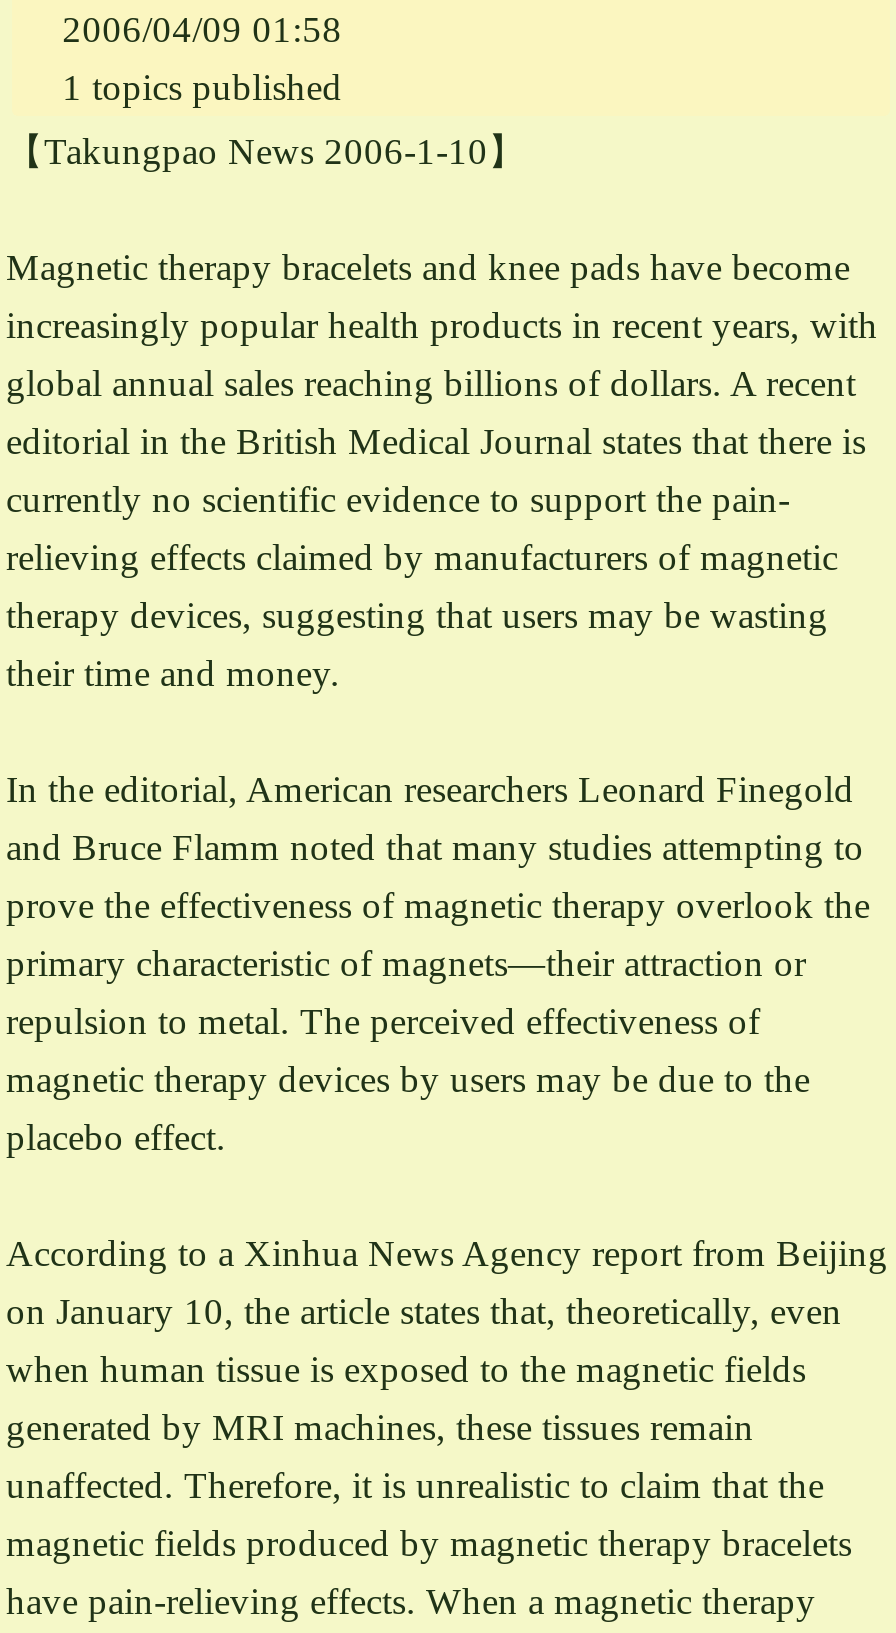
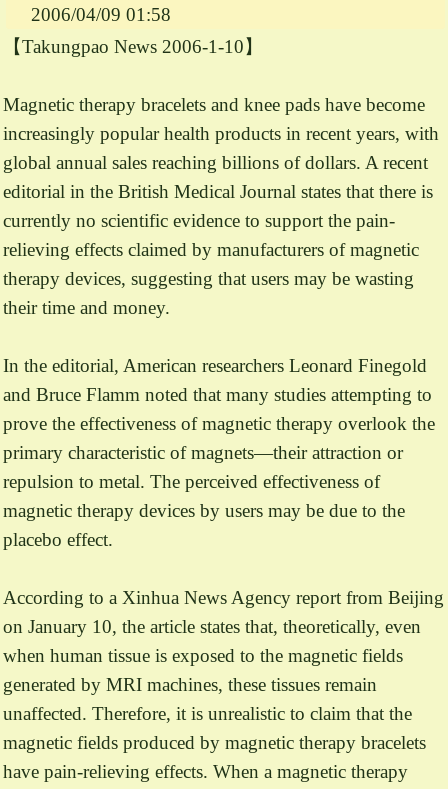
[62,67,342,109] 1 topics published -> none

